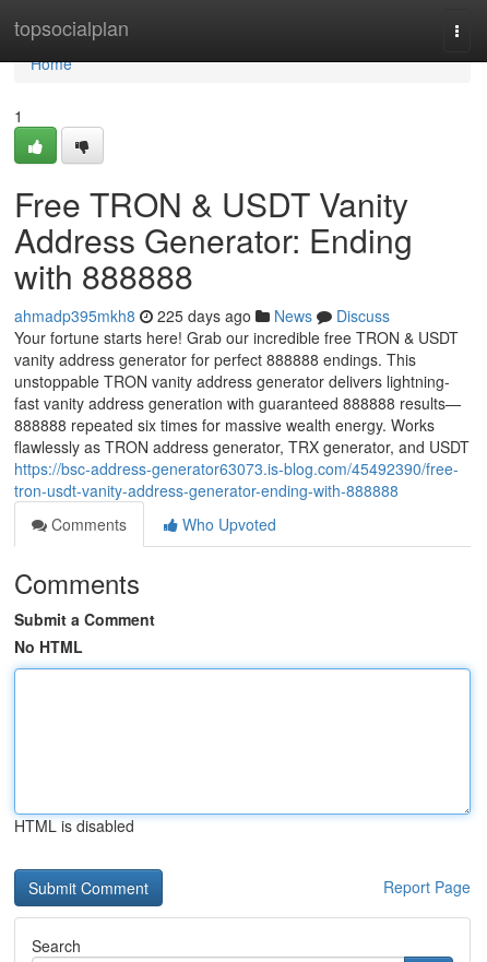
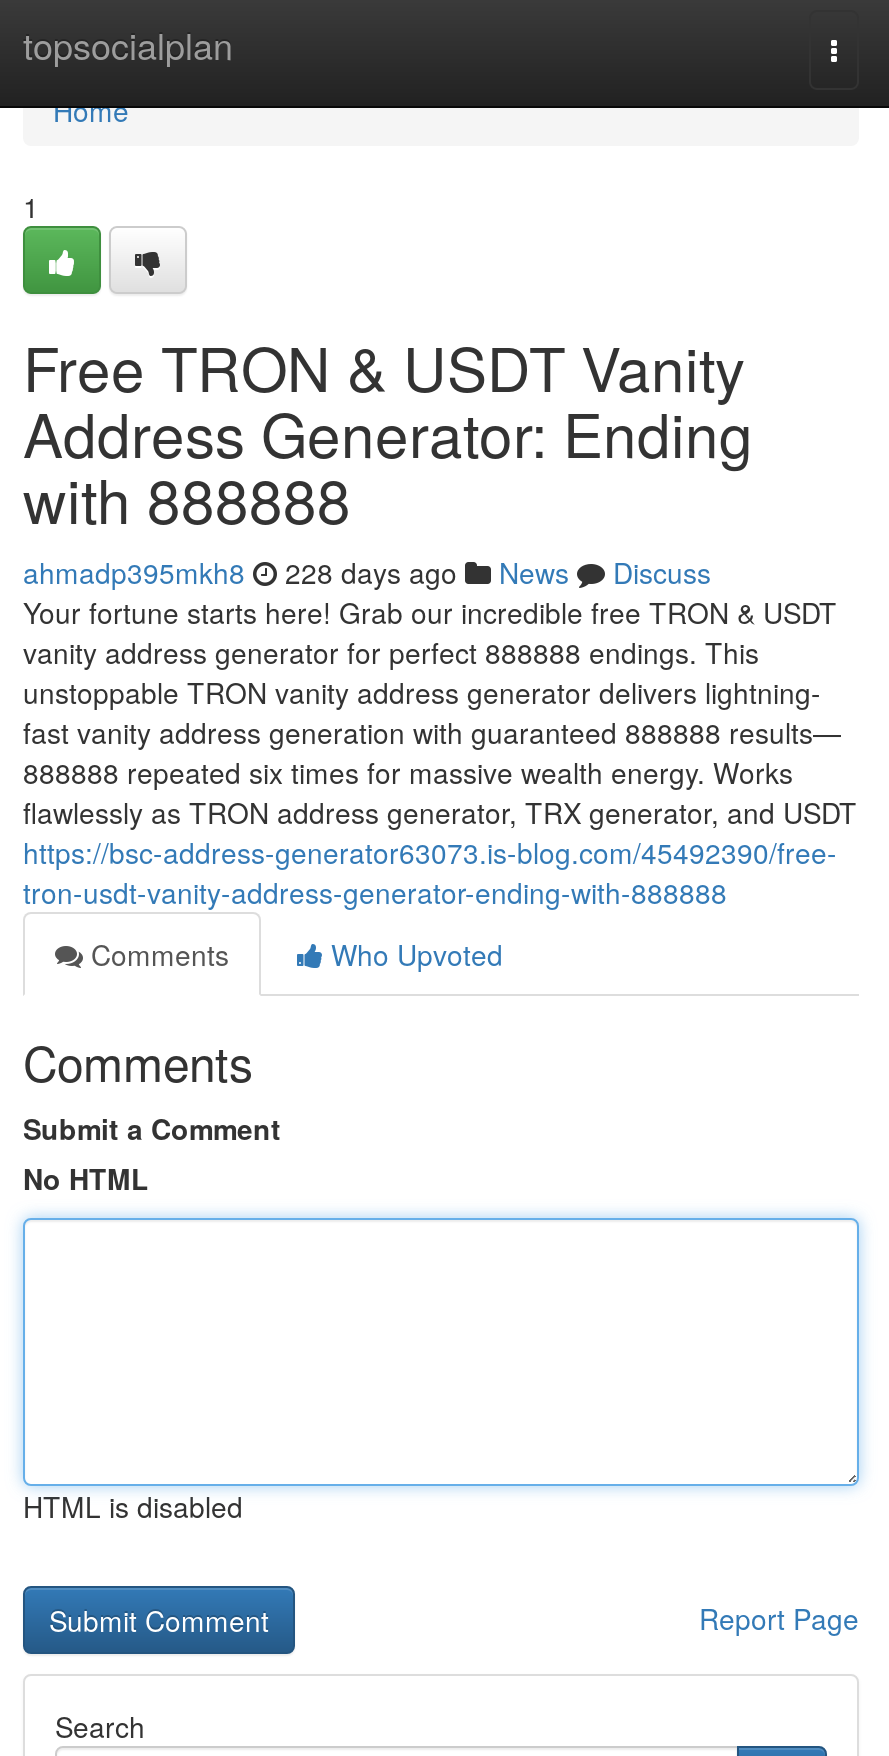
[14,305,390,326] ahmadp395mkh8 225 days ago News Discuss -> [23,552,711,592] ahmadp395mkh8 228 days ago News Discuss

